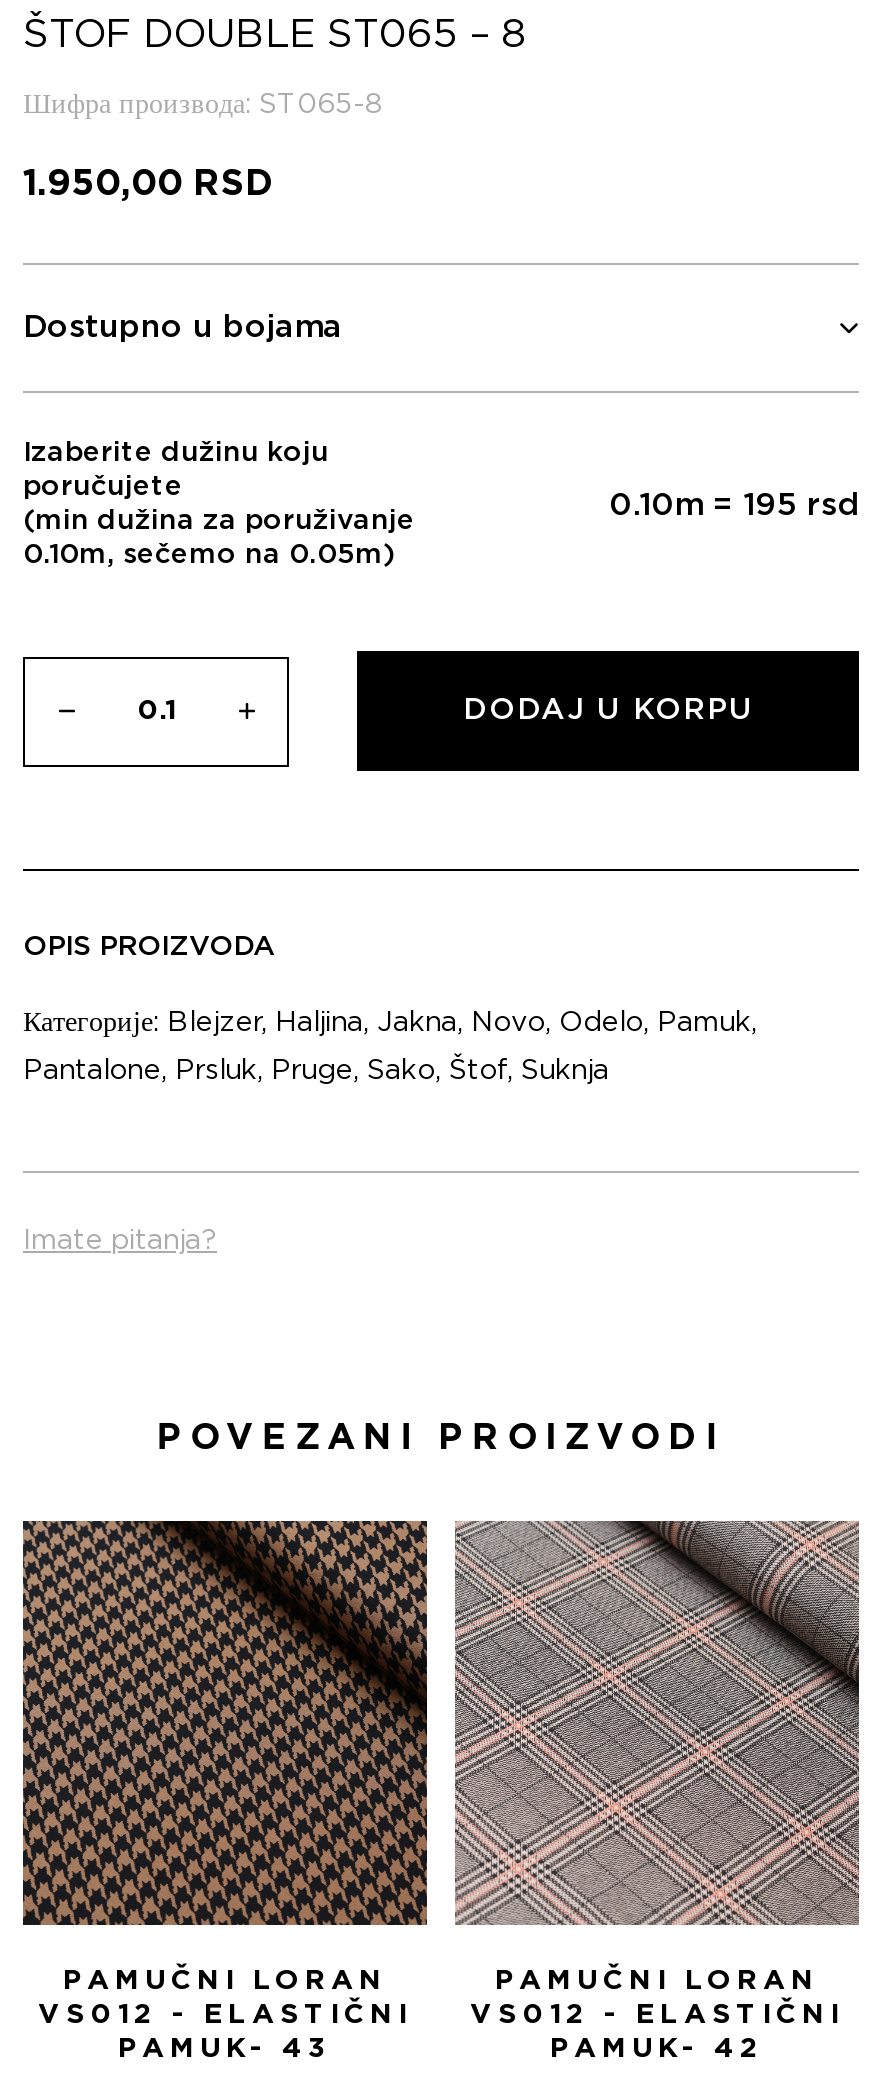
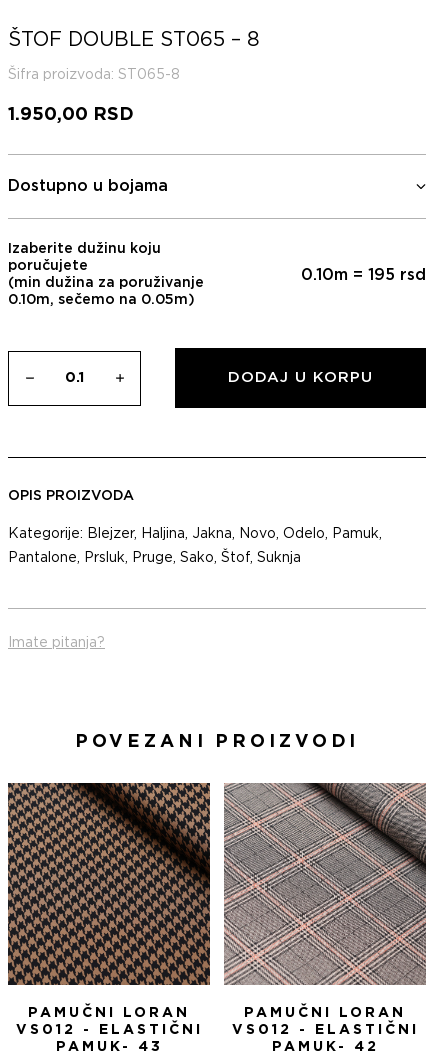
[23,91,383,119] Шифра производа: ST065-8 -> [8,68,180,82] Šifra proizvoda: ST065-8
[23,1009,757,1037] Категорије: Blejzer, Haljina, Jakna, Novo, Odelo, Pamuk, -> [8,527,382,541] Kategorije: Blejzer, Haljina, Jakna, Novo, Odelo, Pamuk,

